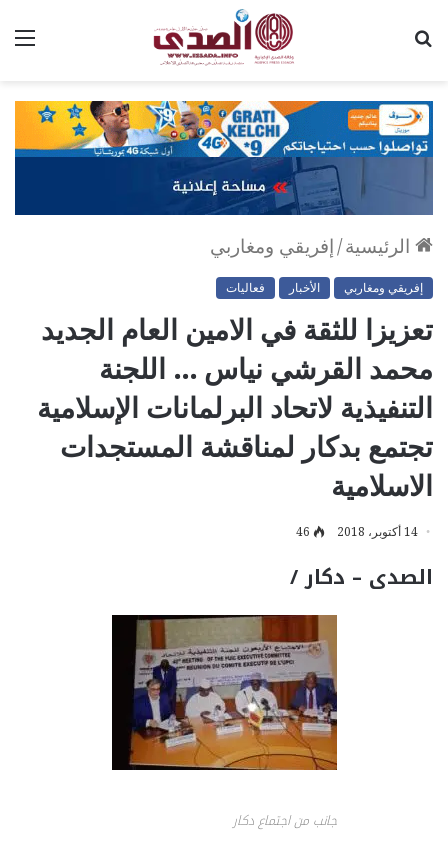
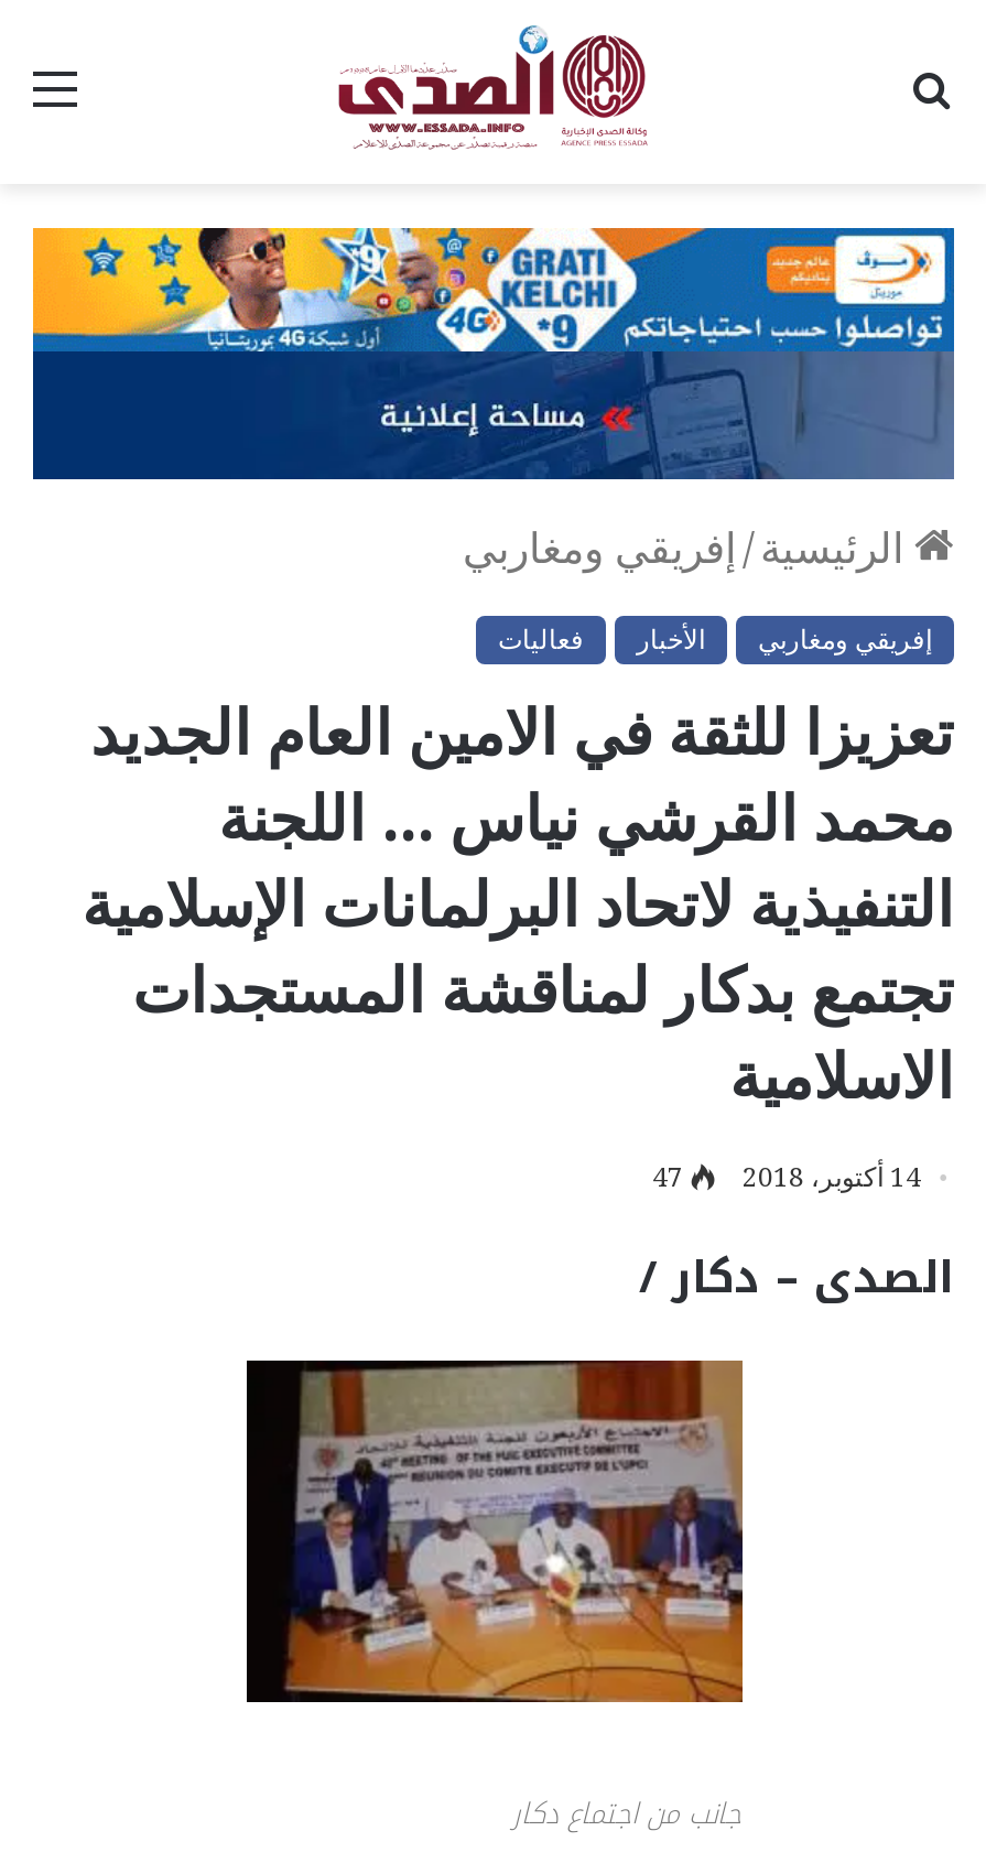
[296,523,310,540] 46 -> [652,1159,683,1196] 47

